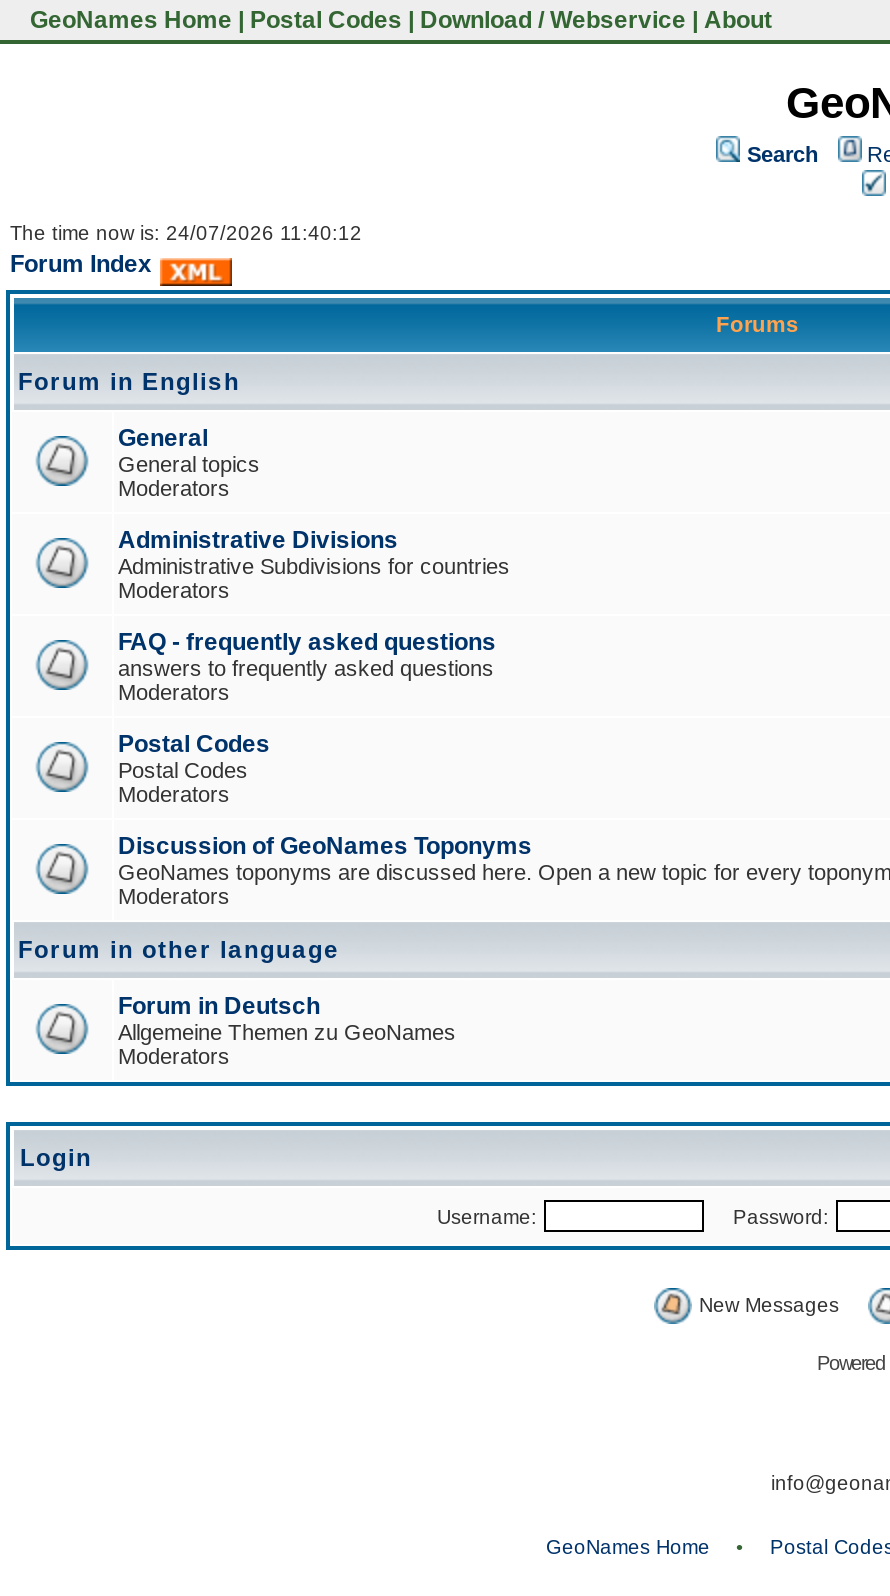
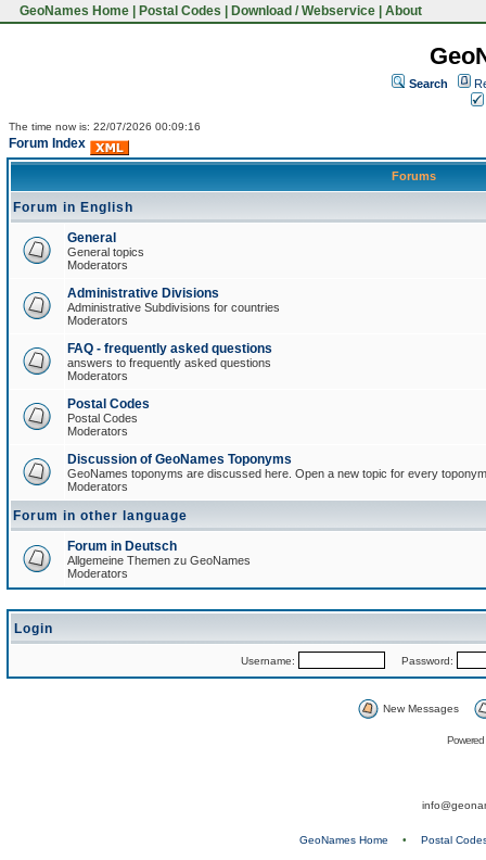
[10,222,362,244] The time now is: 24/07/2026 11:40:12 -> [9,121,201,132] The time now is: 22/07/2026 00:09:16

